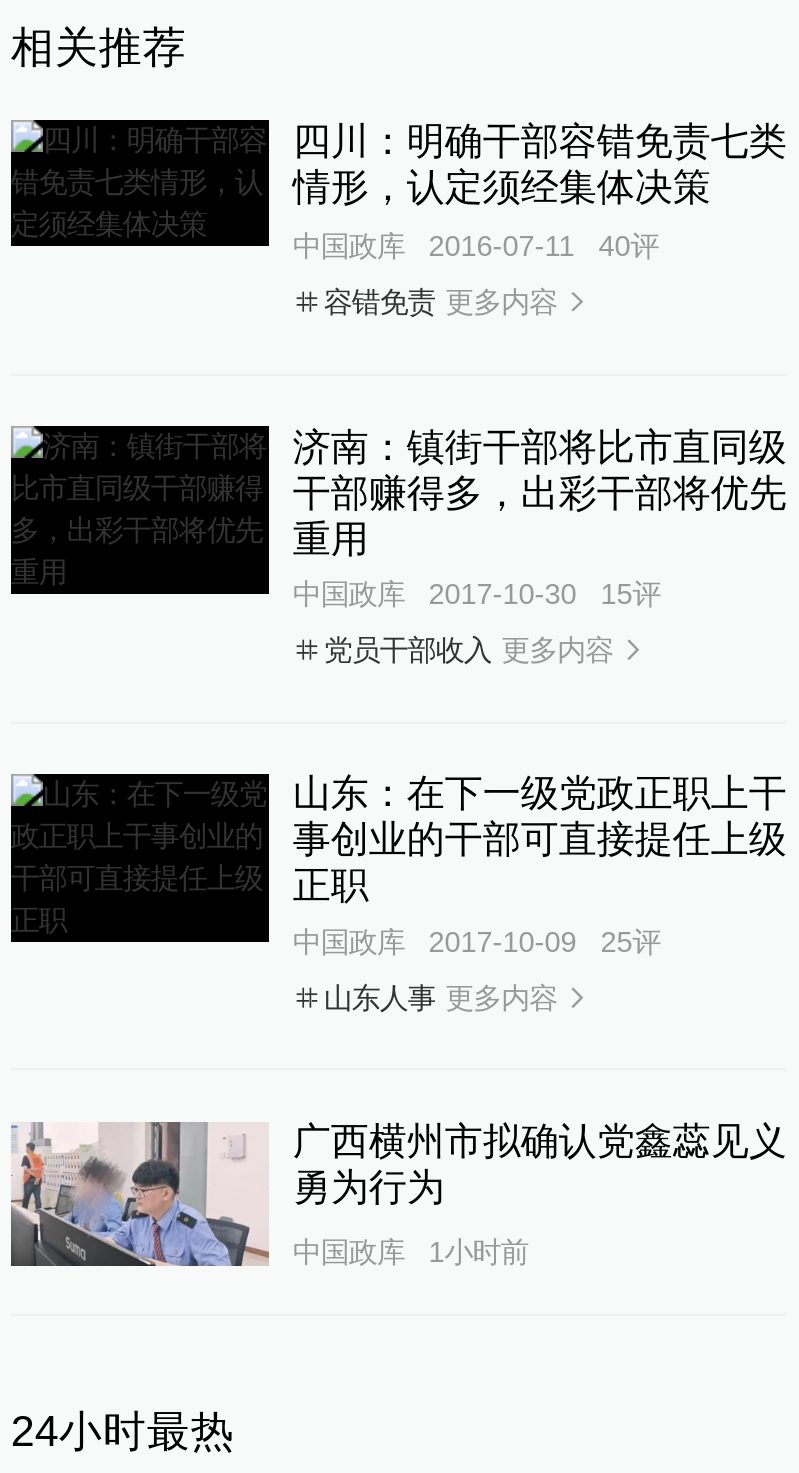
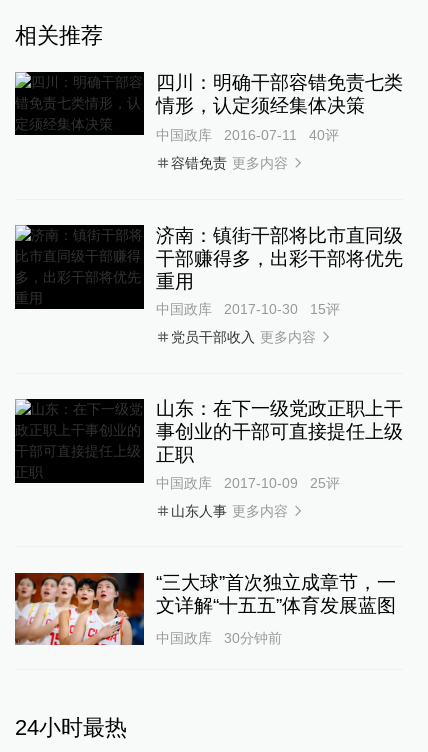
[11,1120,787,1268] [image] | 广西横州市拟确认党鑫蕊见义 | 勇为行为 -> [14,572,396,646] [image] | “三大球”首次独立成章节，一 | 文详解“十五五”体育发展蓝图
[293,1237,529,1269] 中国政库 1小时前 -> [156,630,282,646] 中国政库 30分钟前

